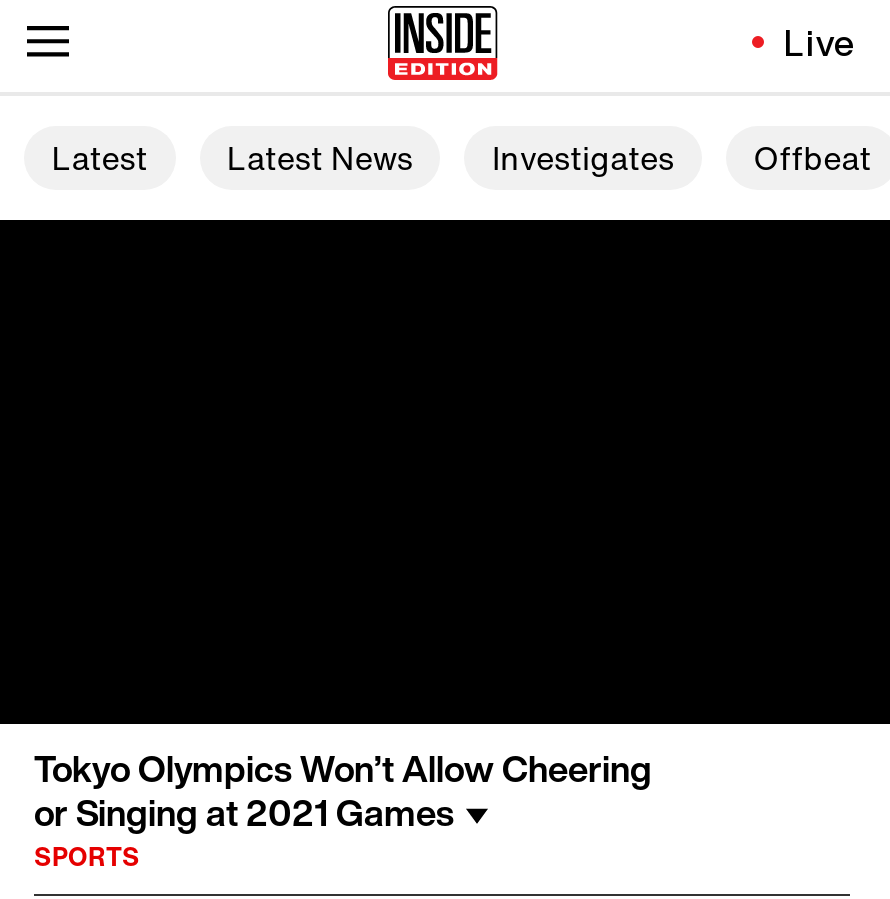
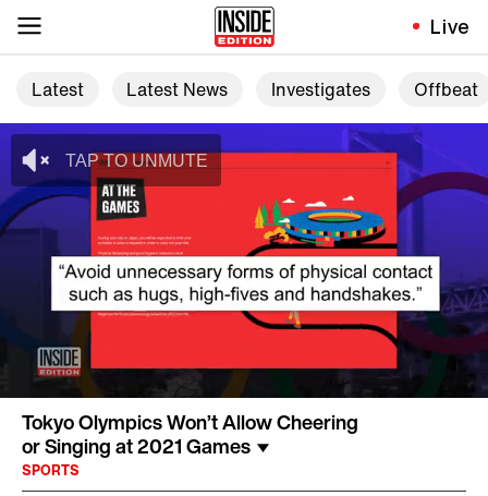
none -> [3,122,485,397] [image]

